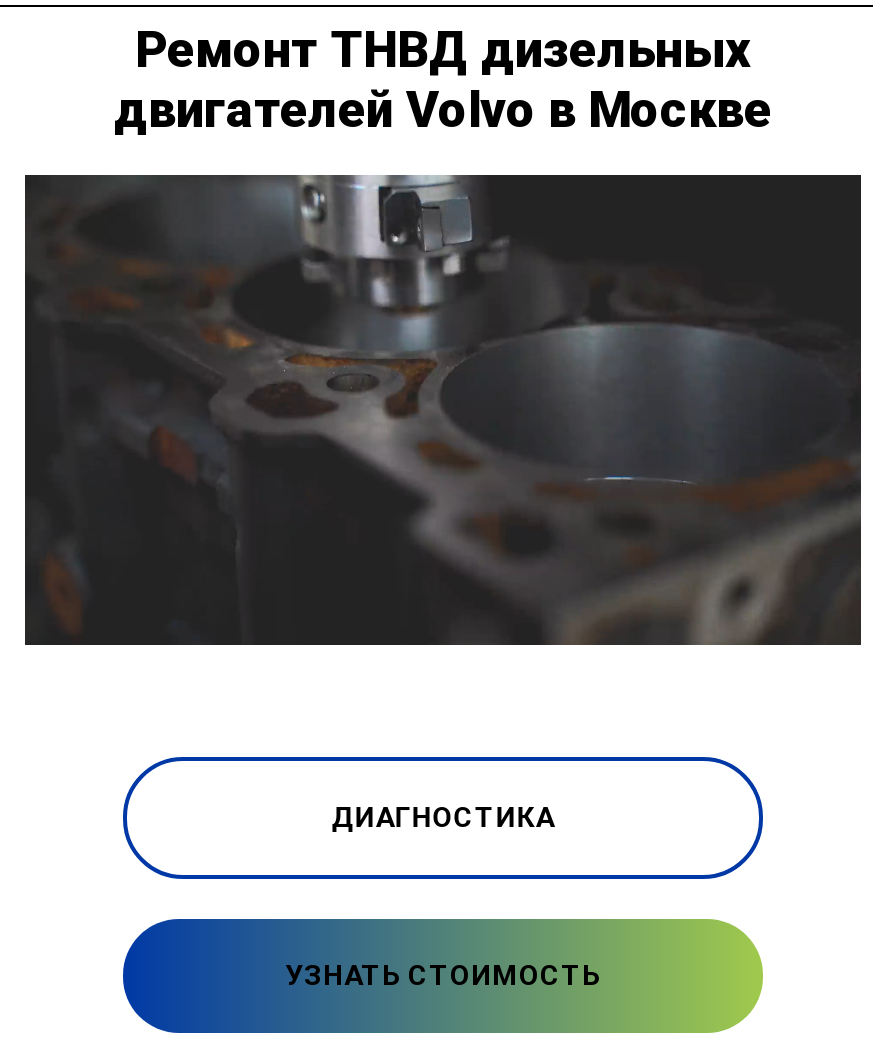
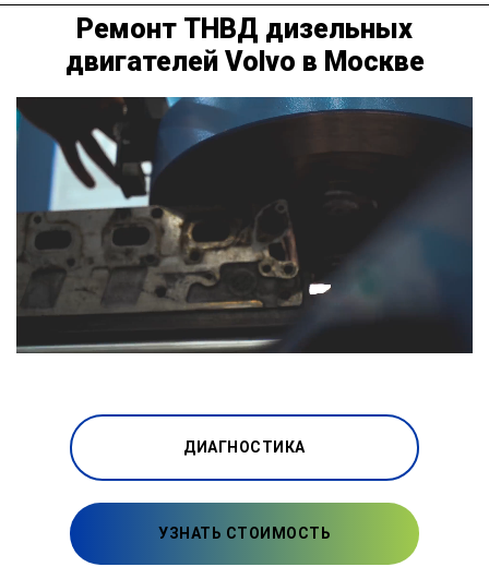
[23,173,861,645] [image] -> [15,96,473,353] [image]

